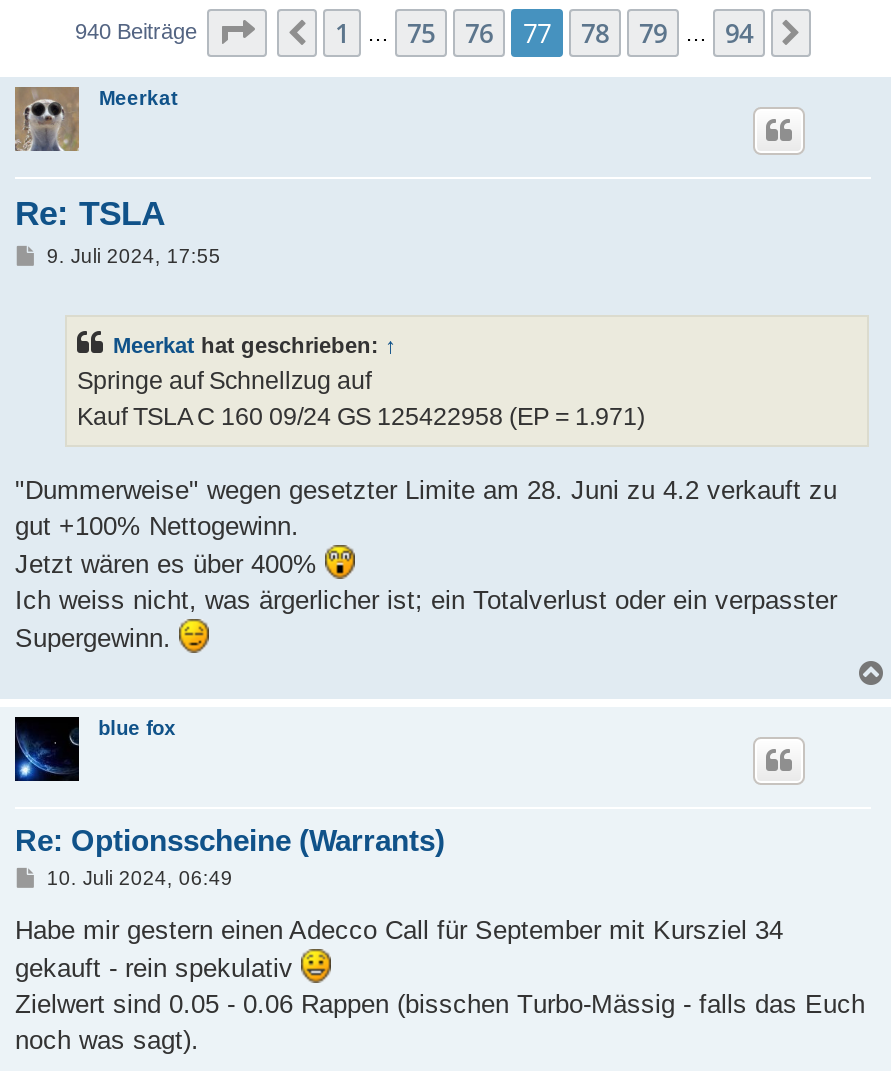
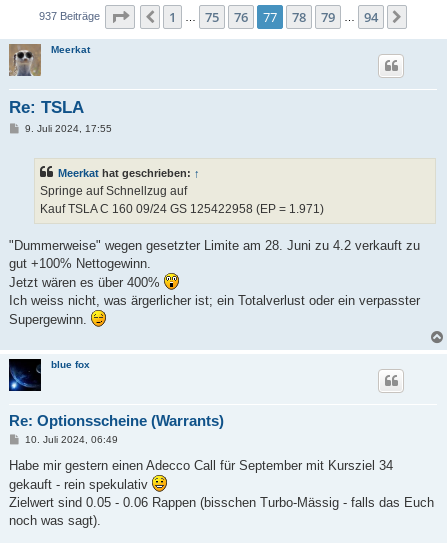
[75,19,203,43] 940 Beiträge -> [39,10,103,22] 937 Beiträge

